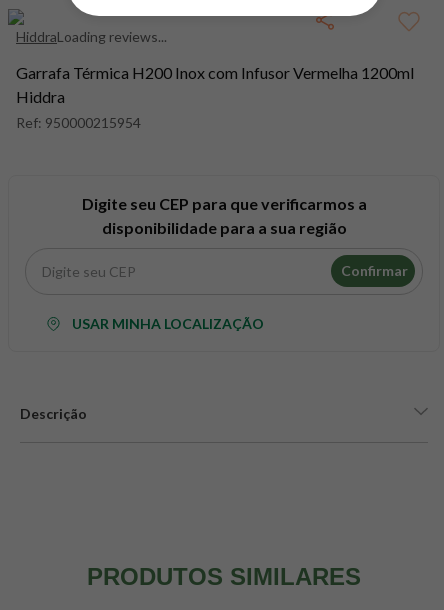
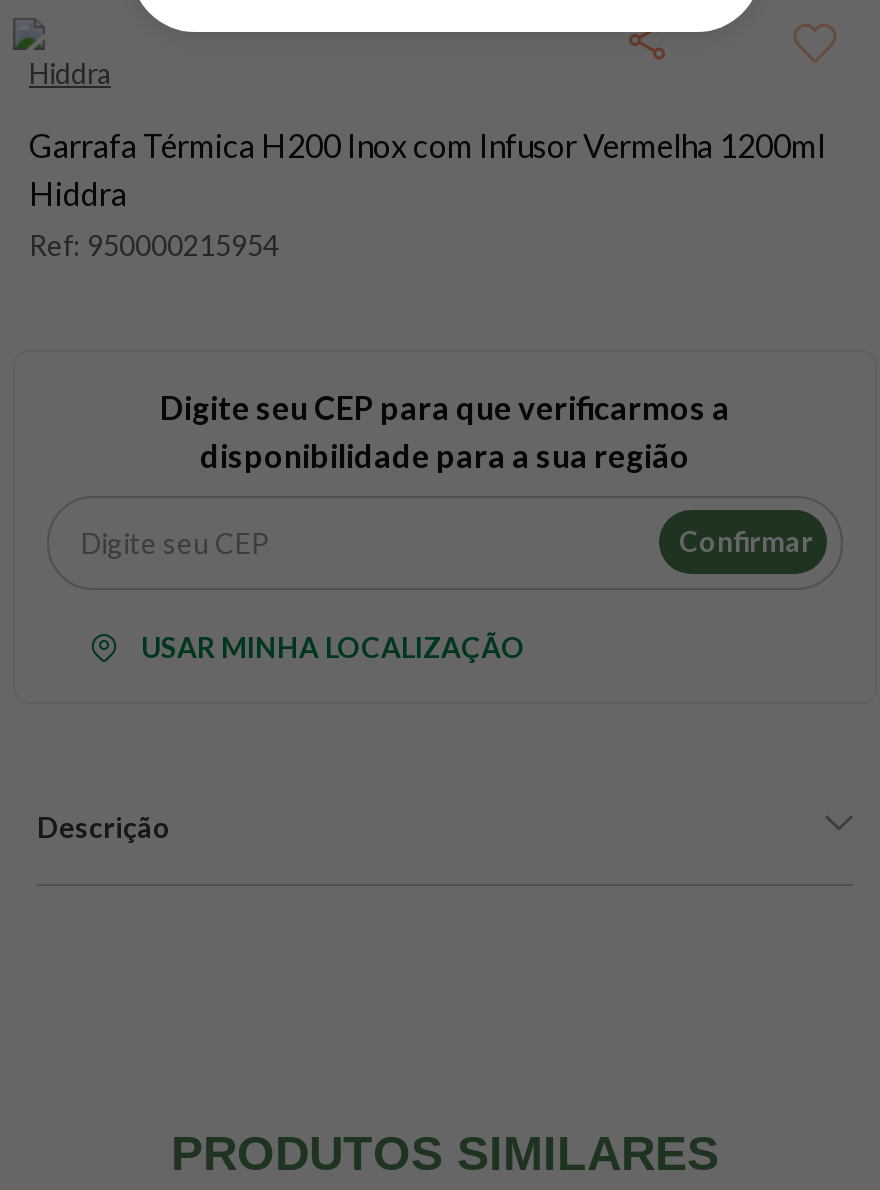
[16,28,167,45] HiddraLoading reviews... -> [29,56,111,90] Hiddra

